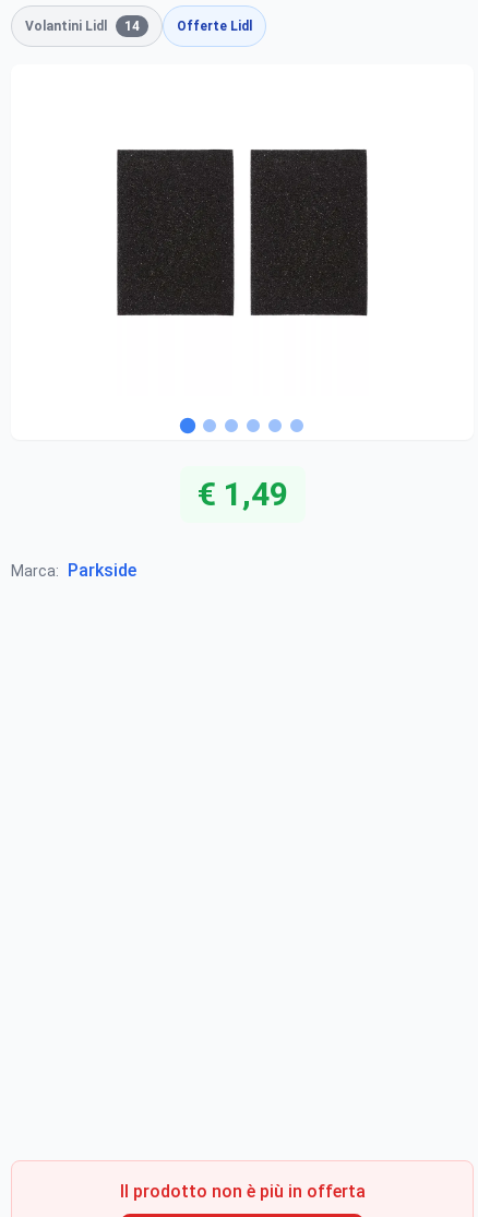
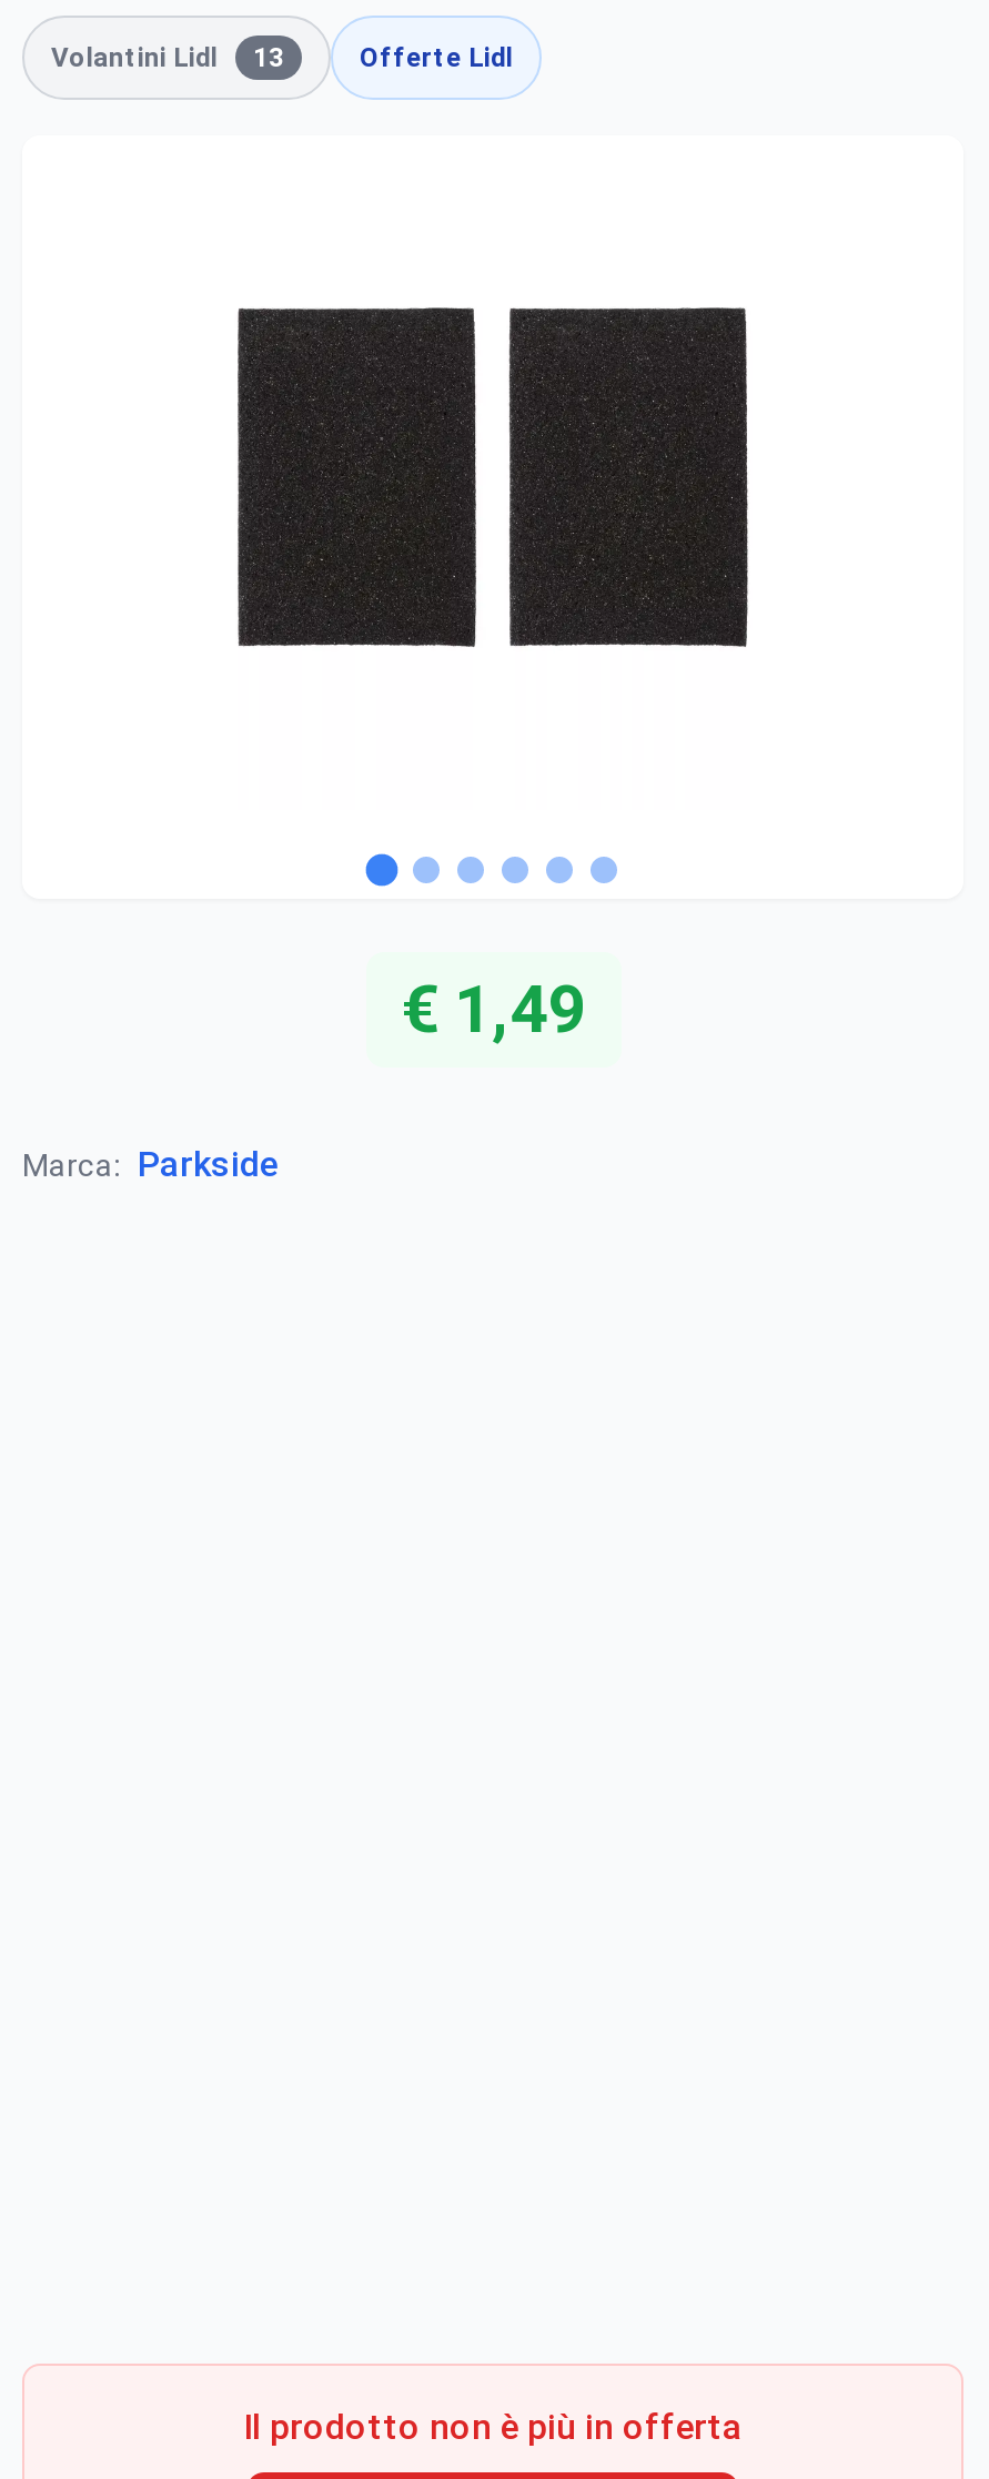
[25,19,140,34] Volantini Lidl 14 -> [51,42,284,73] Volantini Lidl 13

